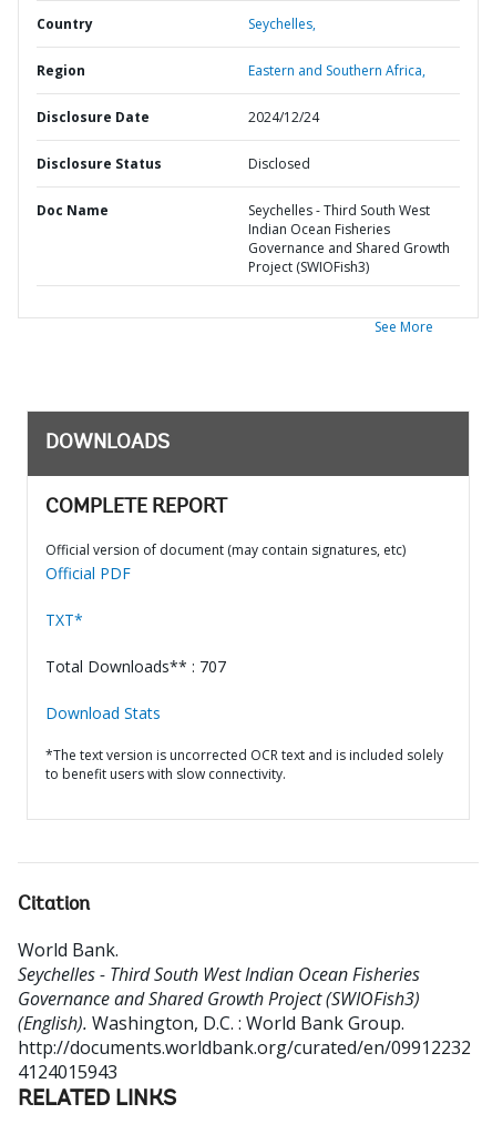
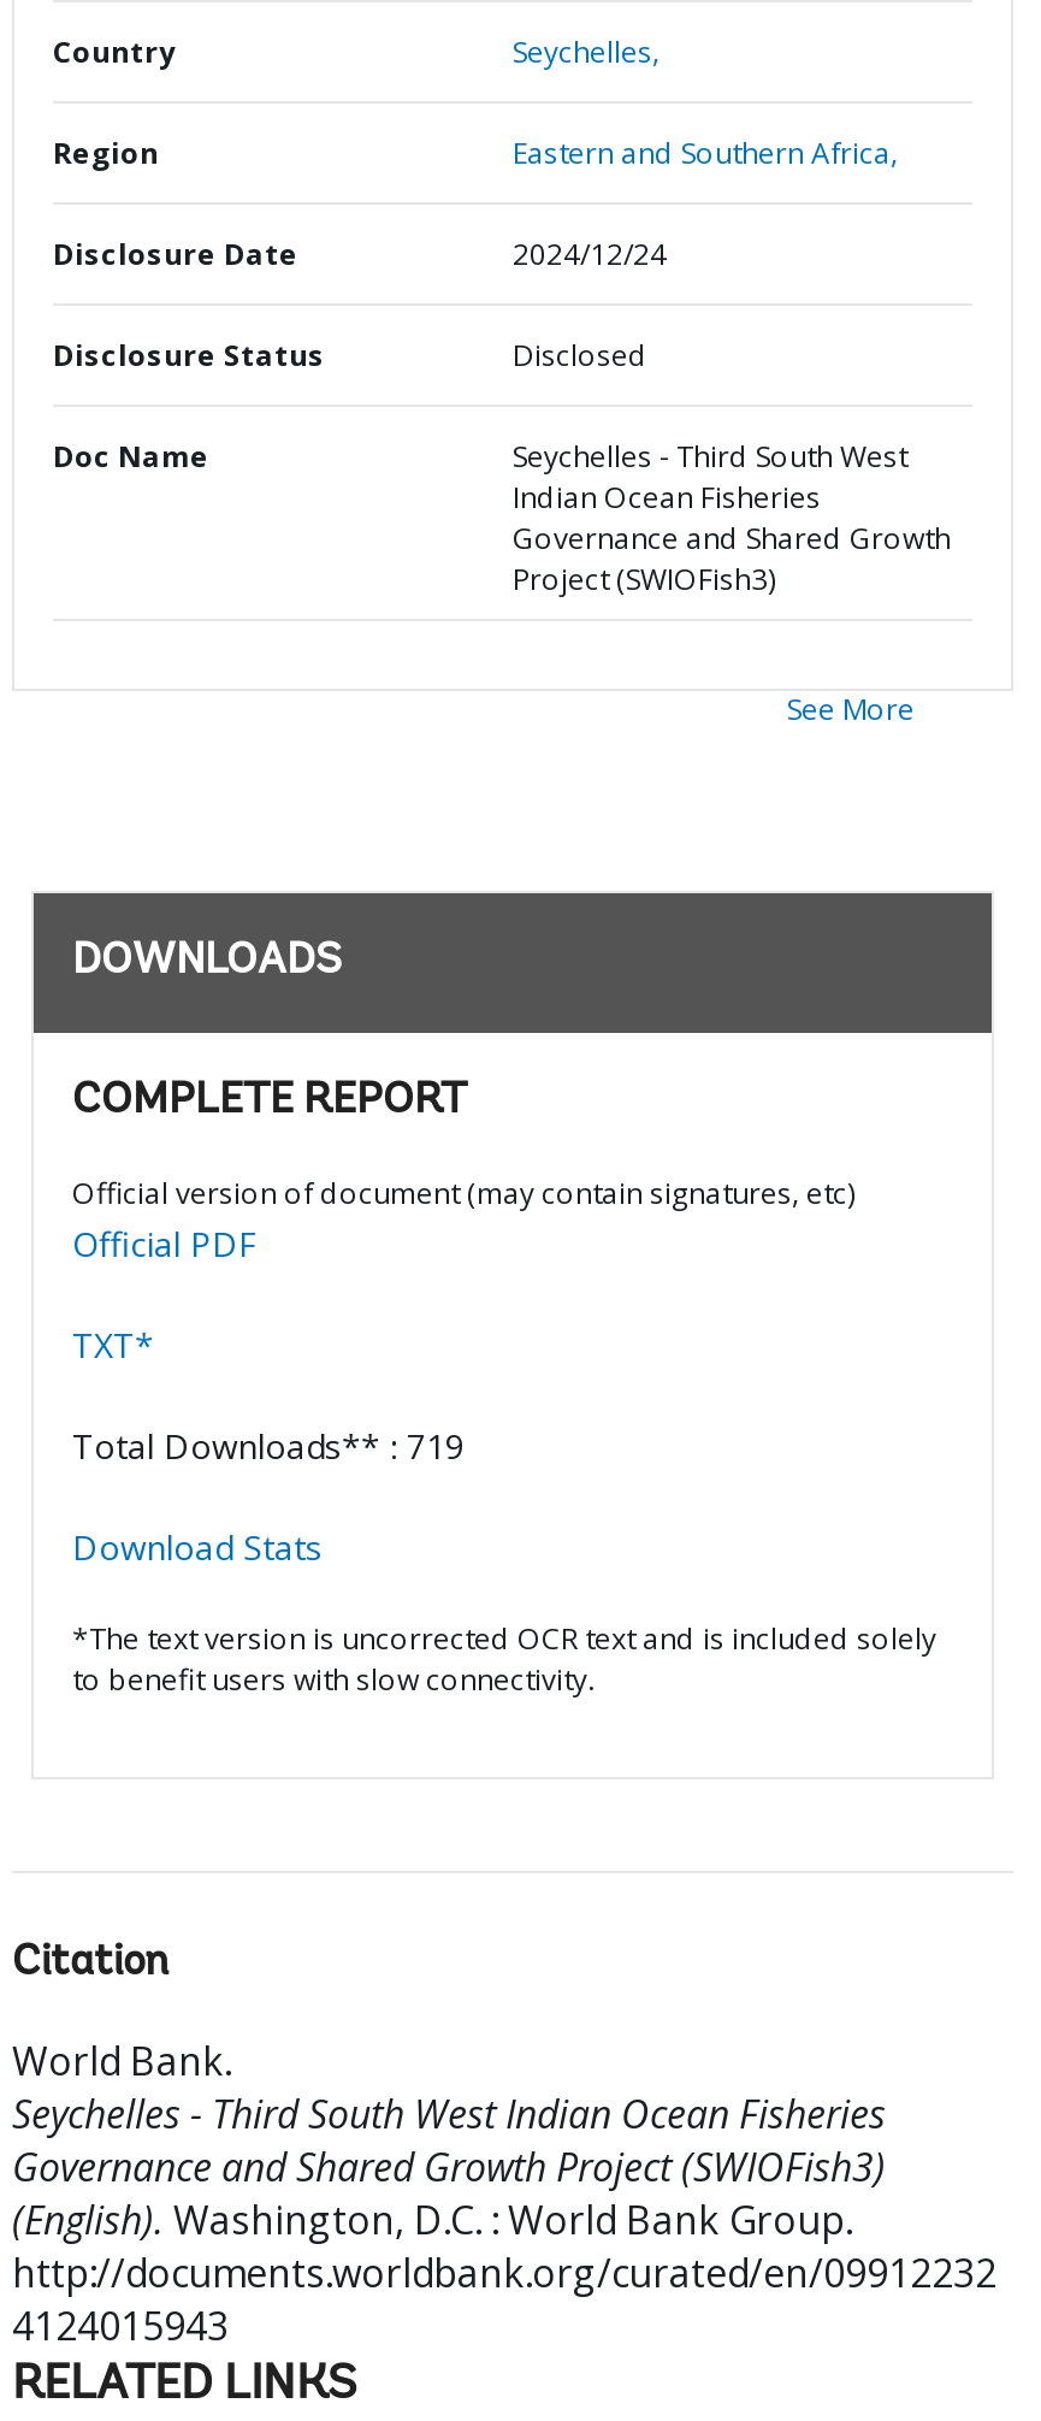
[45,656,226,677] Total Downloads** : 707 -> [72,1423,465,1469] Total Downloads** : 719

